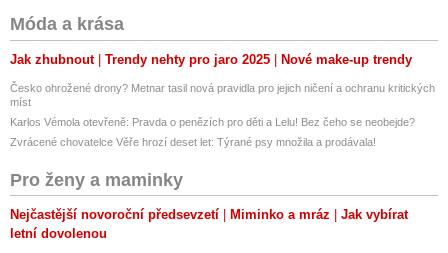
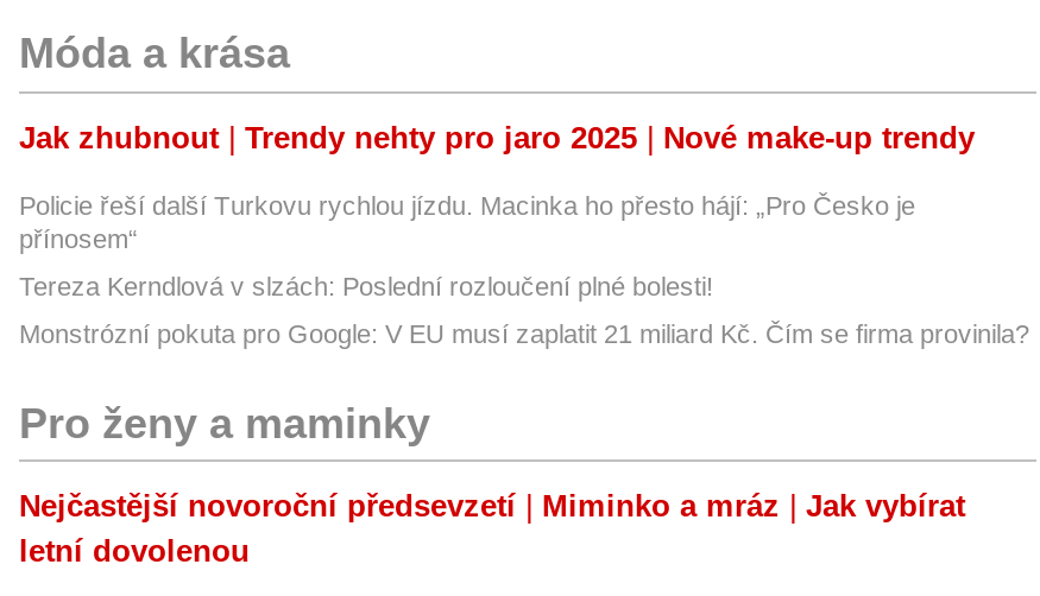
[10,82,435,108] Česko ohrožené drony? Metnar tasil nová pravidla pro jejich ničení a ochranu kritických | míst -> [19,191,915,252] Policie řeší další Turkovu rychlou jízdu. Macinka ho přesto hájí: „Pro Česko je | přínosem“
[10,116,415,128] Karlos Vémola otevřeně: Pravda o penězích pro děti a Lelu! Bez čeho se neobejde? -> [19,271,713,300] Tereza Kerndlová v slzách: Poslední rozloučení plné bolesti!
[10,136,376,148] Zvrácené chovatelce Věře hrozí deset let: Týrané psy množila a prodávala! -> [19,319,1029,347] Monstrózní pokuta pro Google: V EU musí zaplatit 21 miliard Kč. Čím se firma provinila?

